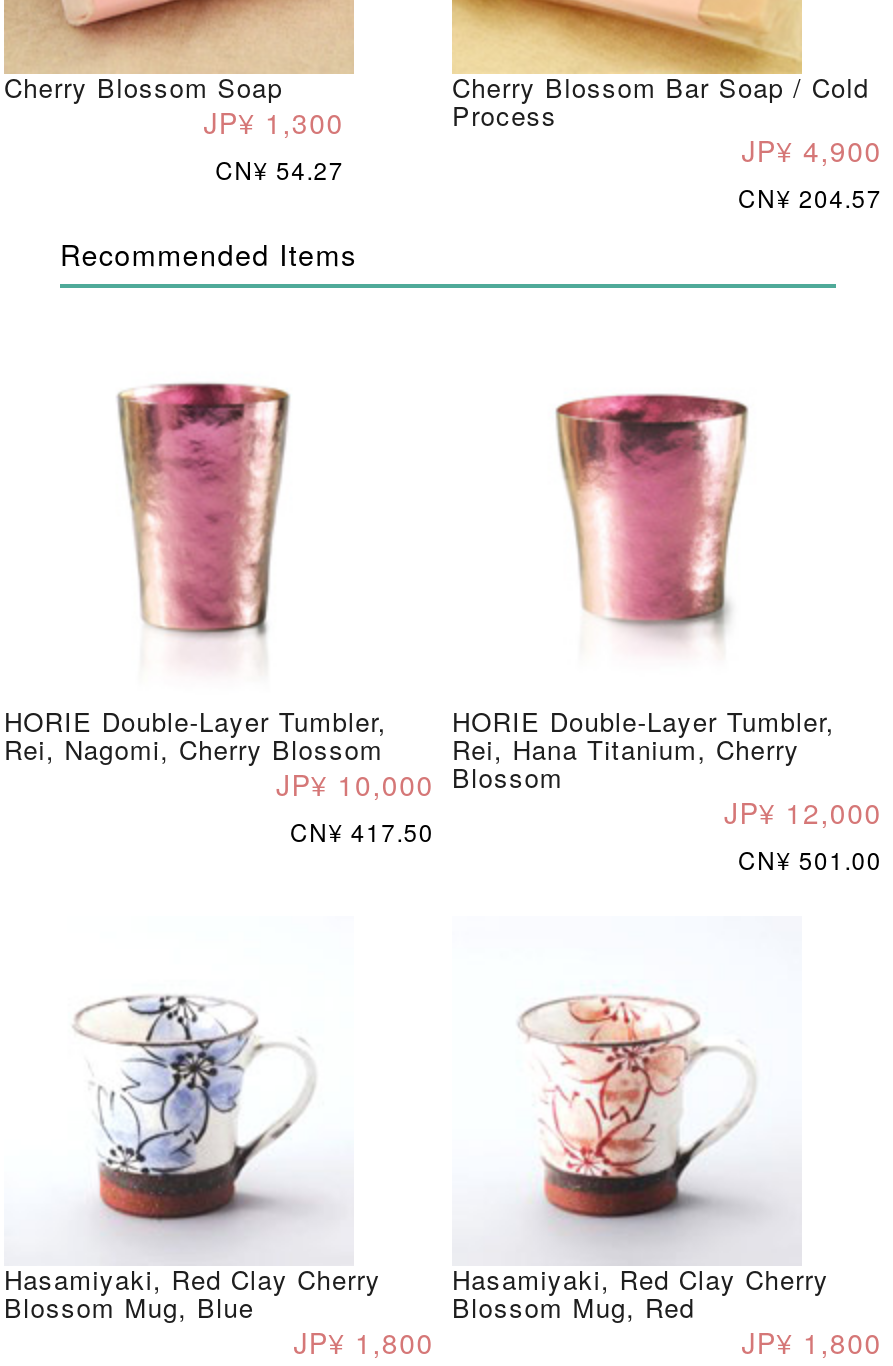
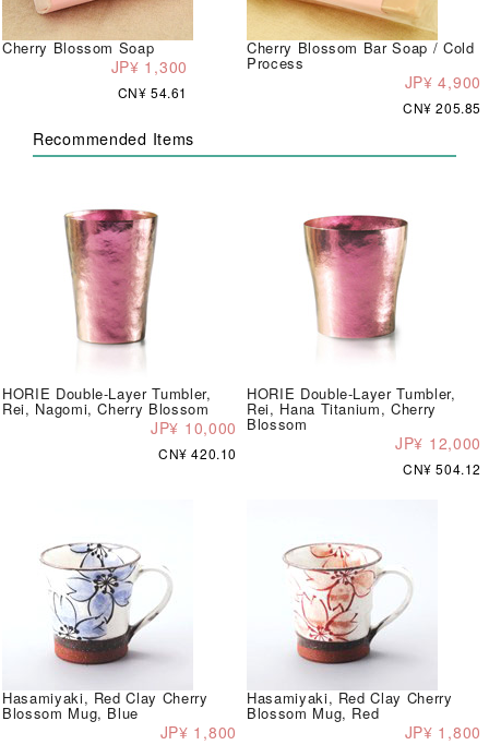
[215,151,344,185] CN¥ 54.27 -> [117,83,188,101] CN¥ 54.61
[738,179,882,213] CN¥ 204.57 -> [403,98,481,116] CN¥ 205.85
[290,813,434,847] CN¥ 417.50 -> [158,443,237,462] CN¥ 420.10
[738,841,882,875] CN¥ 501.00 -> [403,459,481,477] CN¥ 504.12

